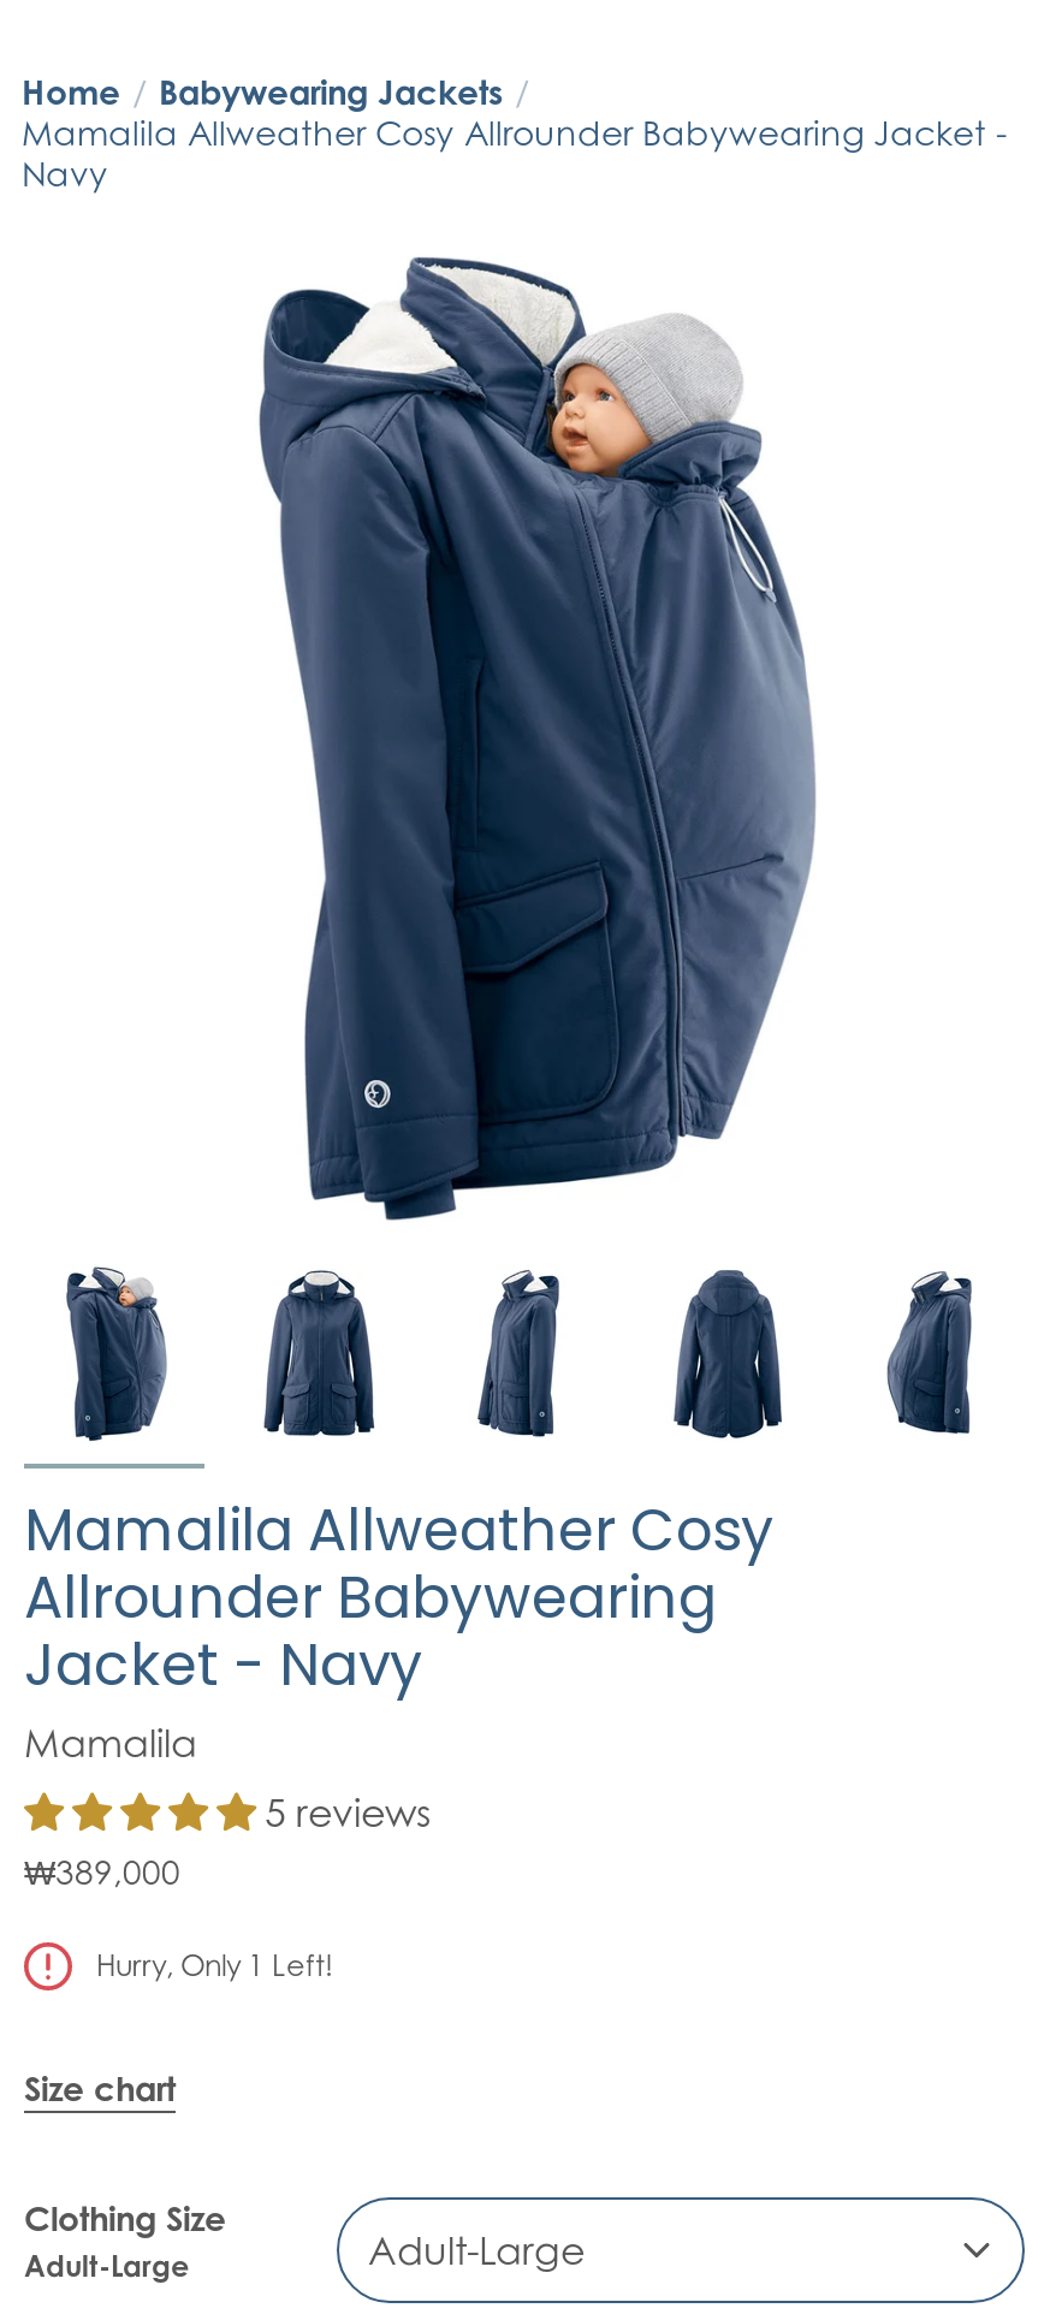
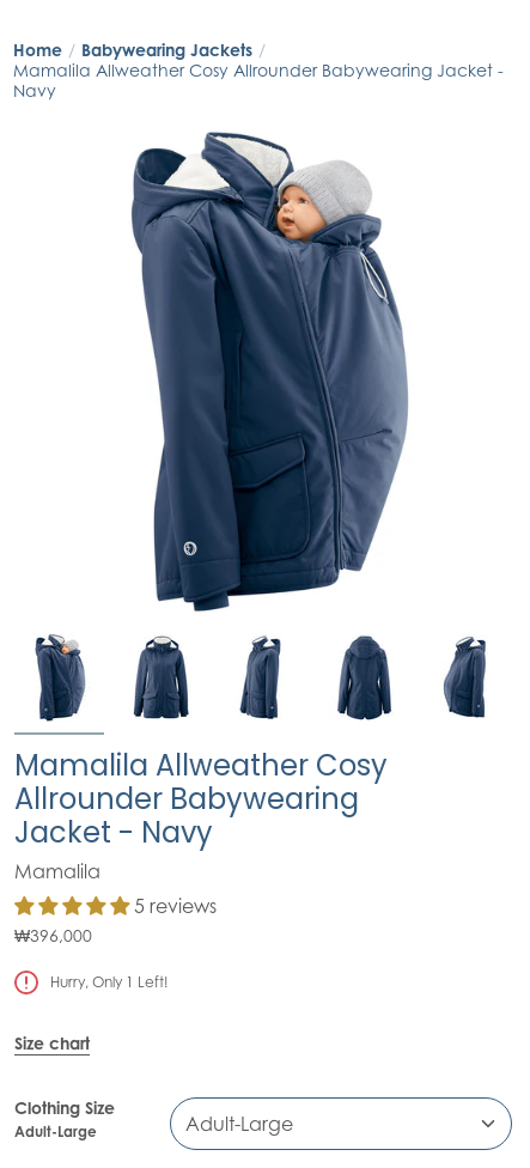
[24,1850,180,1891] ₩389,000 -> [14,925,92,945] ₩396,000

